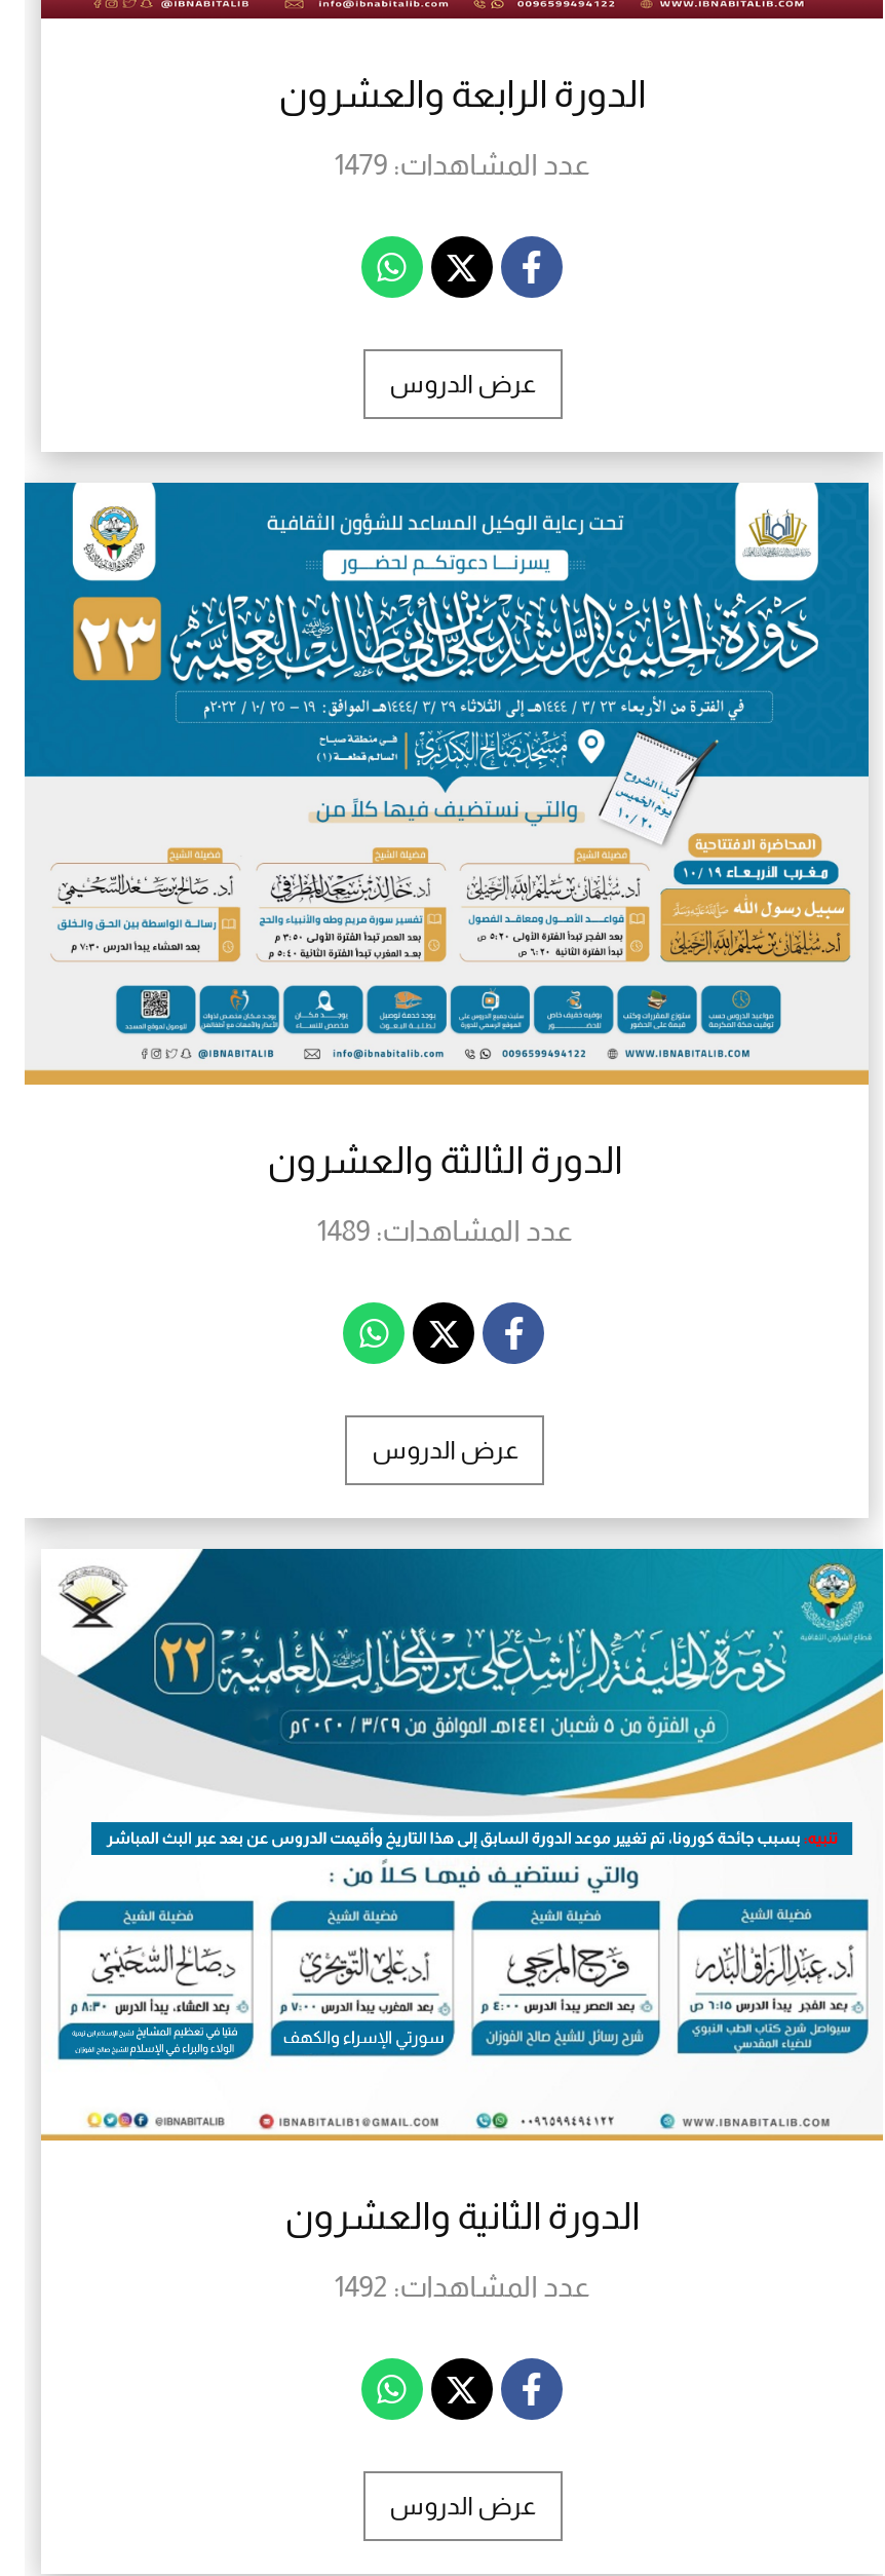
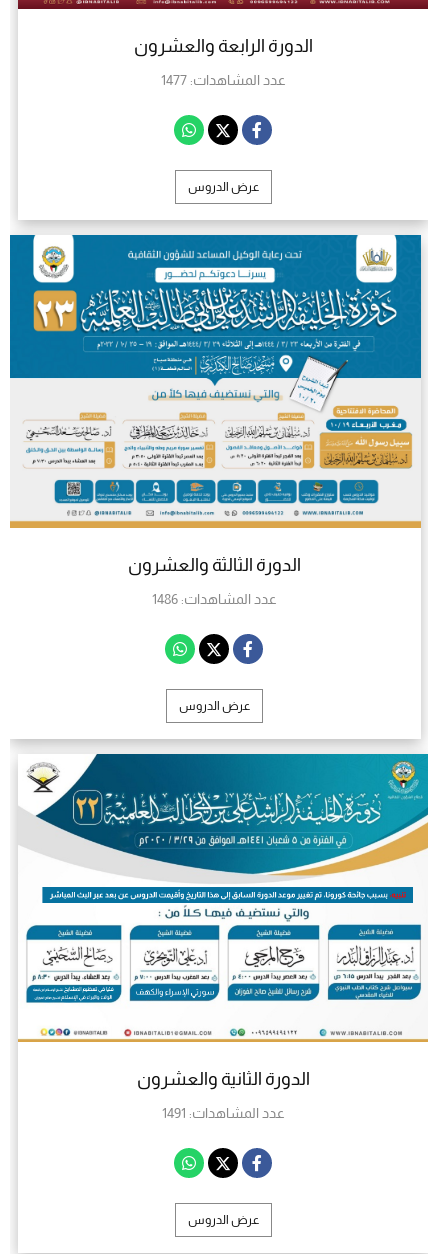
[334,148,591,181] عدد المشاهدات: 1479 -> [161,72,286,88] عدد المشاهدات: 1477
[317,1214,574,1247] عدد المشاهدات: 1489 -> [152,591,277,607] عدد المشاهدات: 1486
[334,2269,591,2302] عدد المشاهدات: 1492 -> [162,1105,285,1121] عدد المشاهدات: 1491

